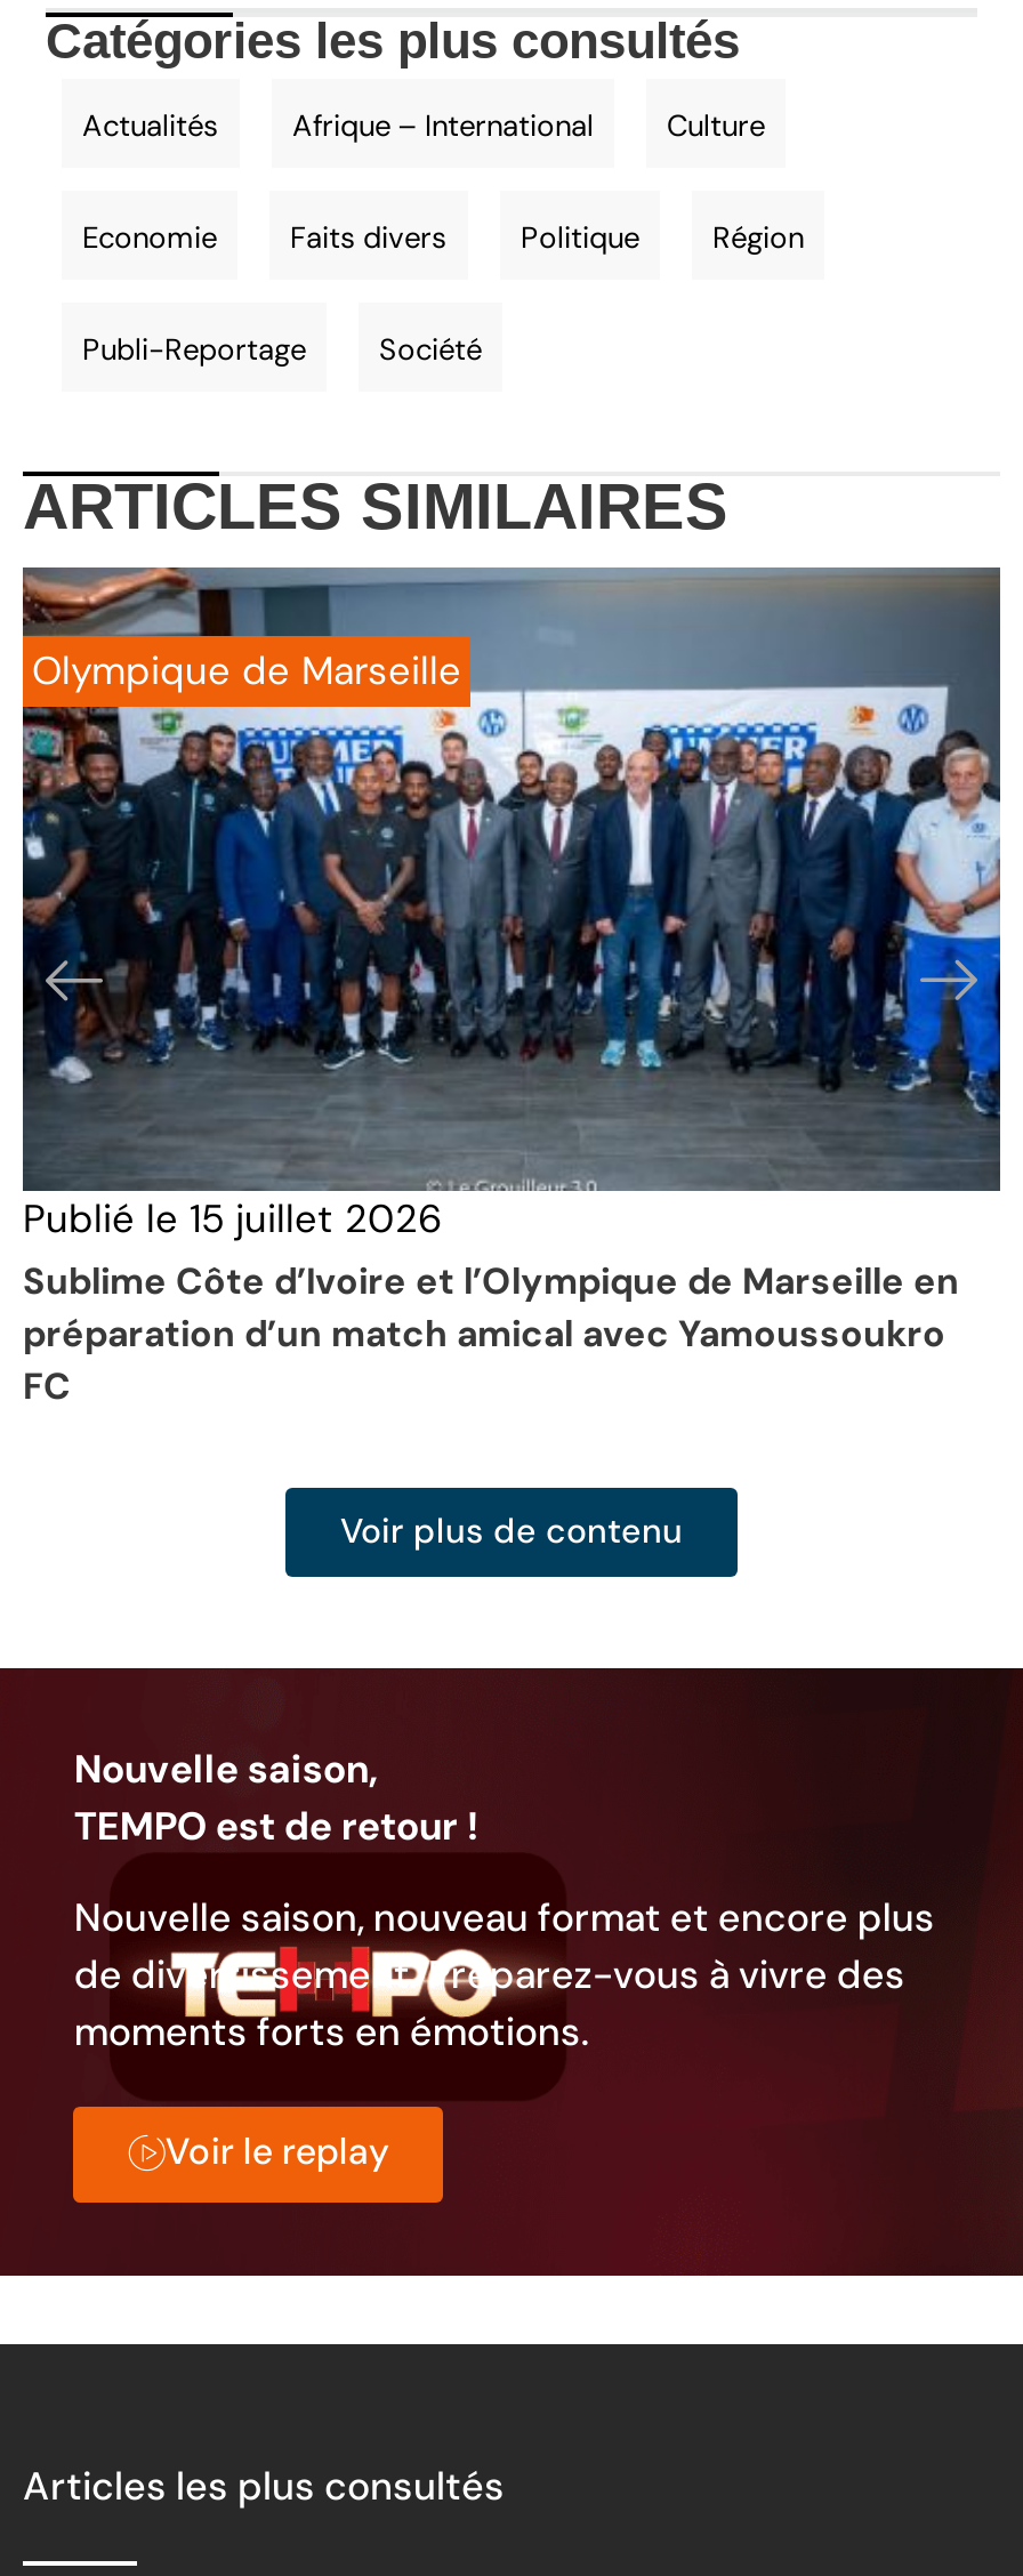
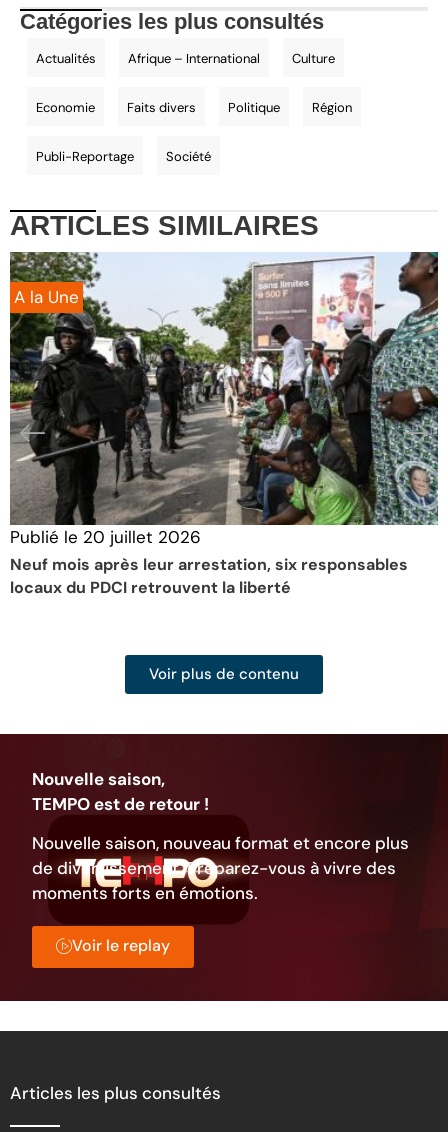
[21,566,1002,1192] [image] | Olympique de Marseille -> [9,251,439,526] [image] | A la Une
[23,1193,959,1410] Publié le 15 juillet 2026 | Sublime Côte d’Ivoire et l’Olympique de Marseille en | préparation d’un match amical avec Yamoussoukro | FC -> [10,526,408,598] Publié le 20 juillet 2026 | Neuf mois après leur arrestation, six responsables | locaux du PDCI retrouvent la liberté

